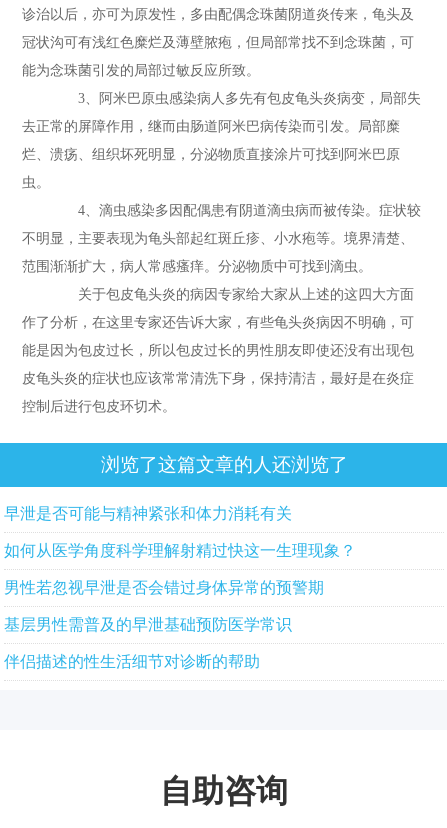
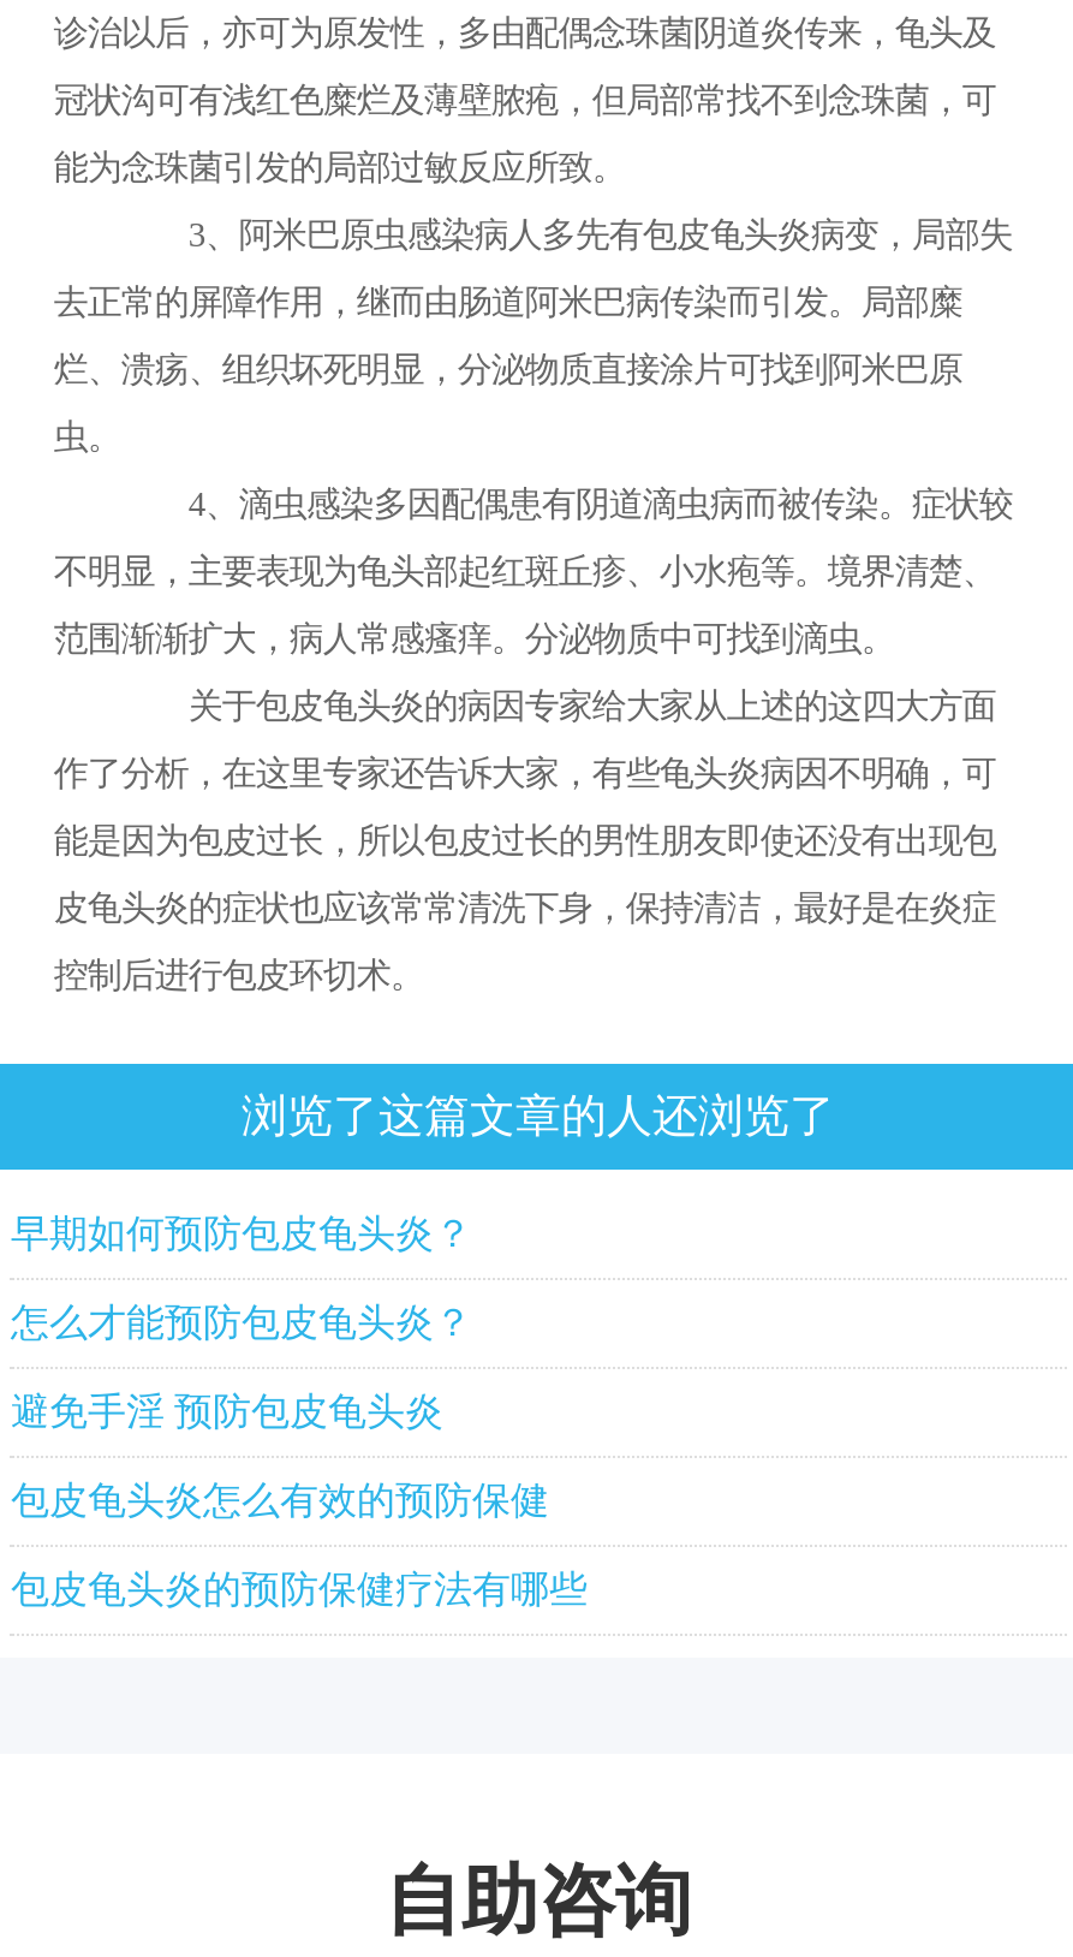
[4,505,292,522] 早泄是否可能与精神紧张和体力消耗有关 -> [11,1212,472,1253] 早期如何预防包皮龟头炎？
[4,542,356,559] 如何从医学角度科学理解射精过快这一生理现象？ -> [11,1301,472,1342] 怎么才能预防包皮龟头炎？
[4,579,324,596] 男性若忽视早泄是否会错过身体异常的预警期 -> [11,1390,443,1431] 避免手淫 预防包皮龟头炎
[4,616,292,633] 基层男性需普及的早泄基础预防医学常识 -> [11,1479,549,1520] 包皮龟头炎怎么有效的预防保健
[4,653,260,670] 伴侣描述的性生活细节对诊断的帮助 -> [11,1568,588,1609] 包皮龟头炎的预防保健疗法有哪些

